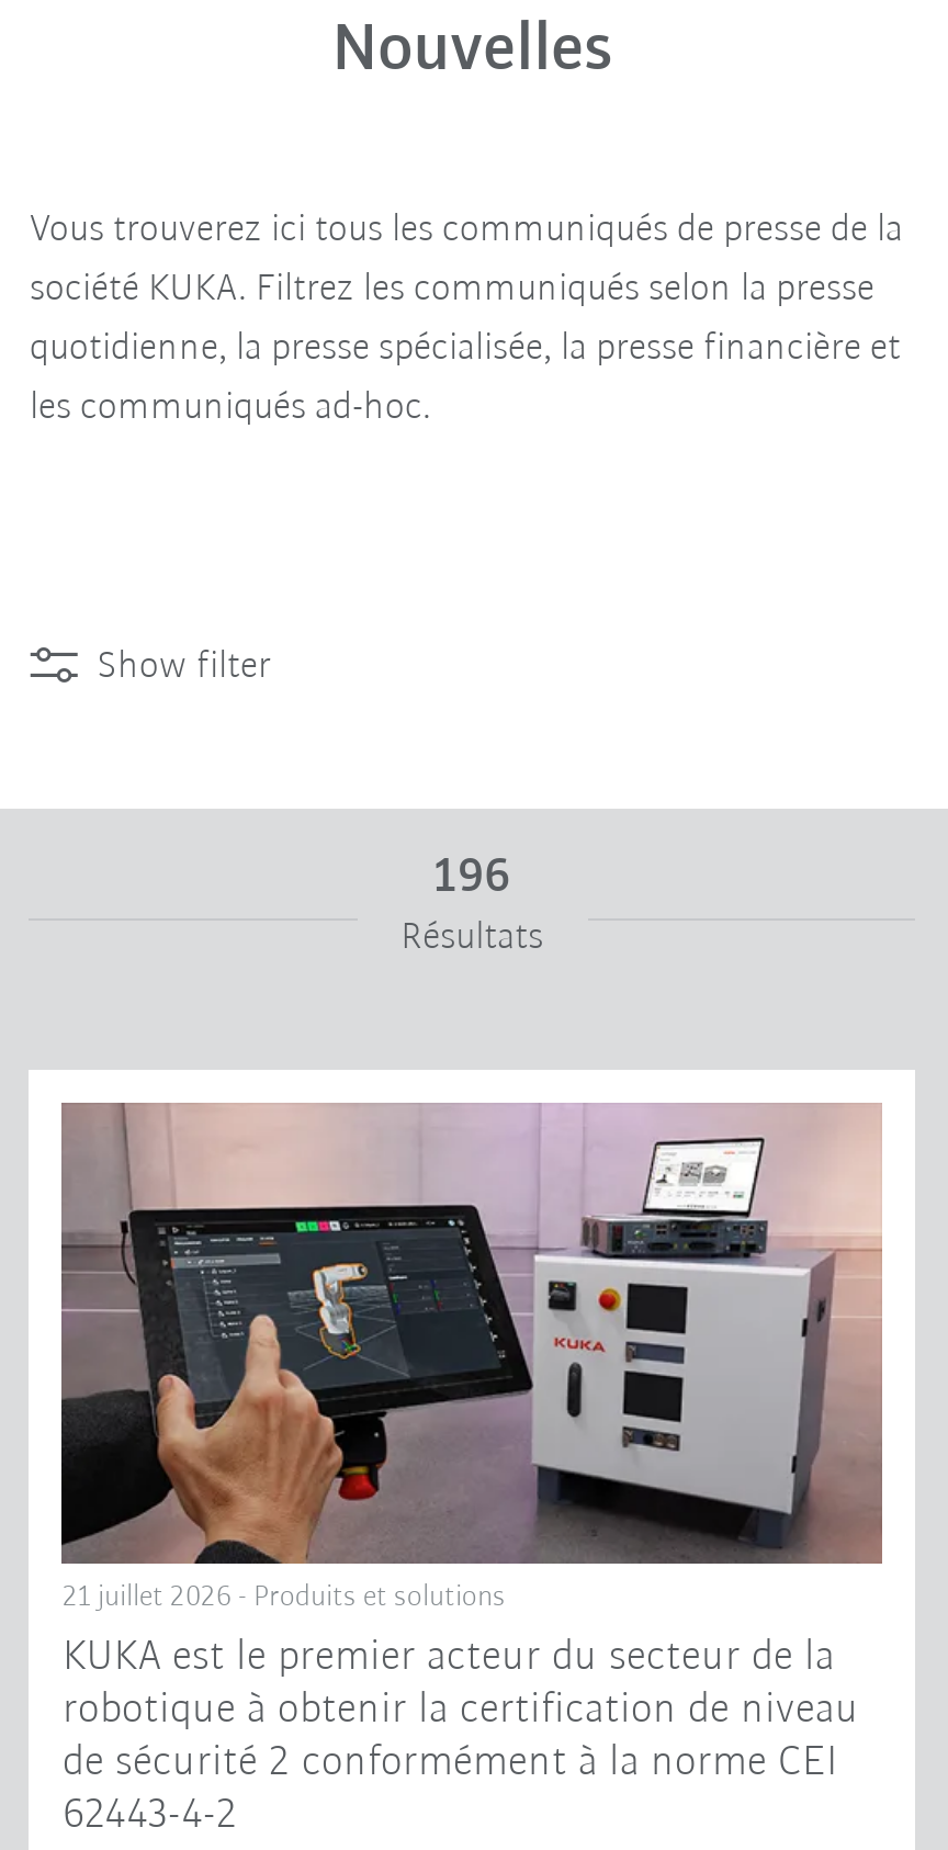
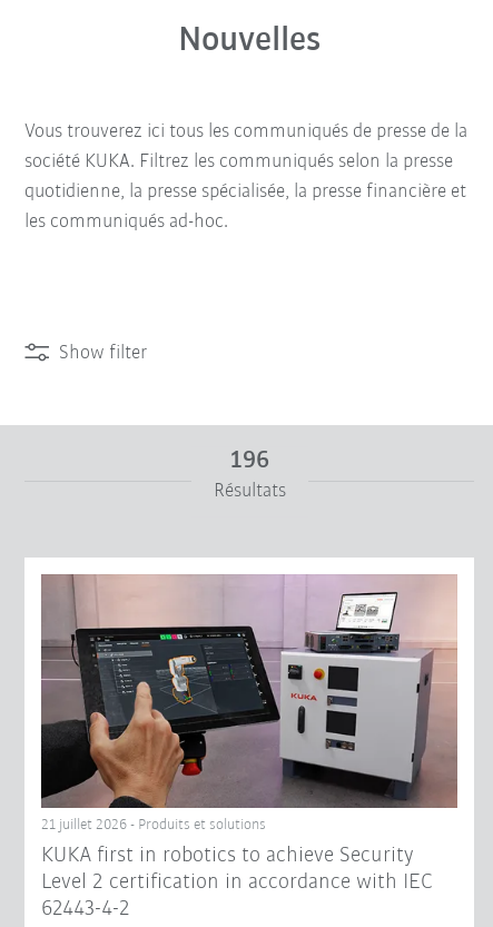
[62,1636,859,1785] KUKA est le premier acteur du secteur de la | robotique à obtenir la certification de niveau | de sécurité 2 conformément à la norme CEI -> [42,845,433,894] KUKA first in robotics to achieve Security | Level 2 certification in accordance with IEC

